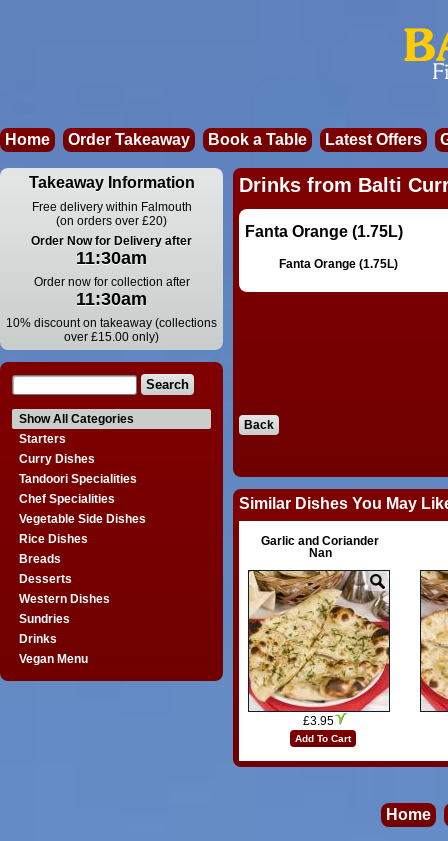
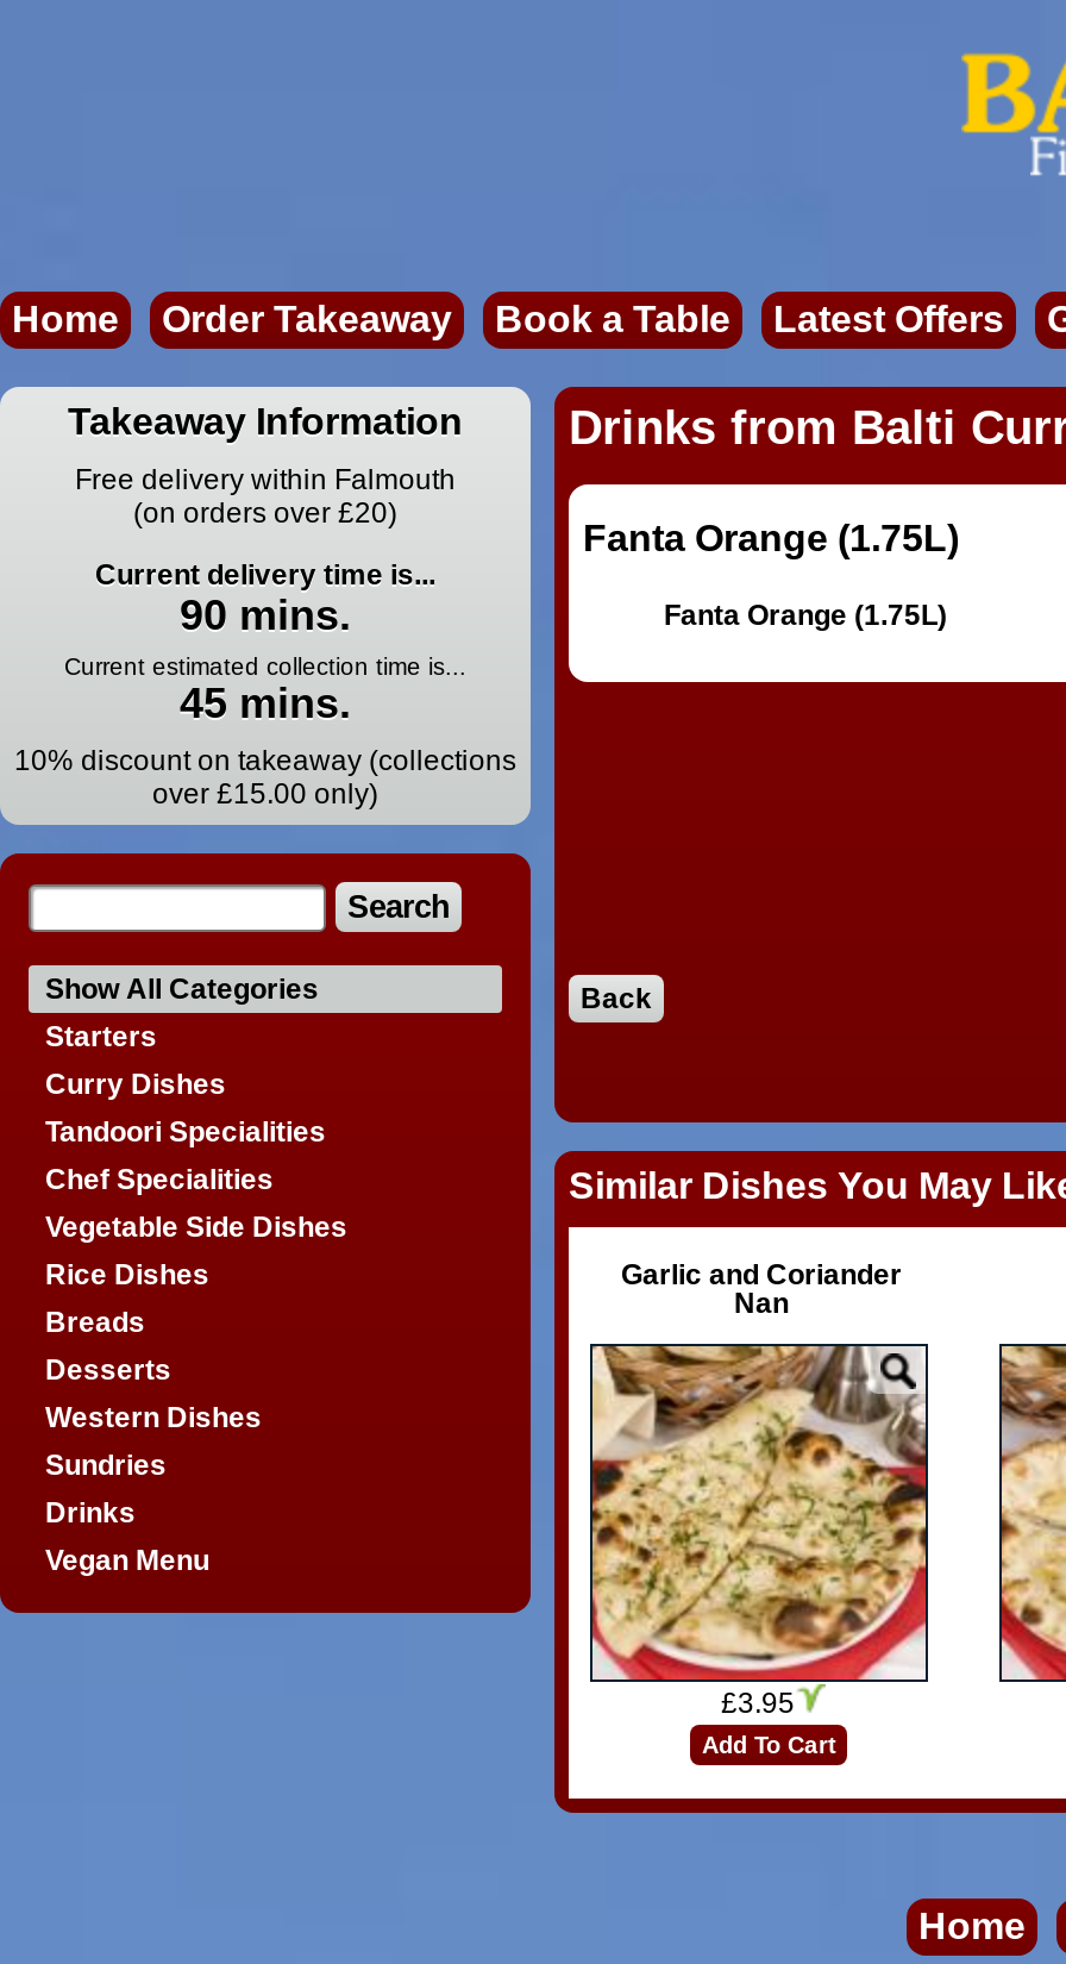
[31,234,192,309] Order Now for Delivery after | 11:30am | Order now for collection after | 11:30am -> [64,558,466,727] Current delivery time is... | 90 mins. | Current estimated collection time is... | 45 mins.

